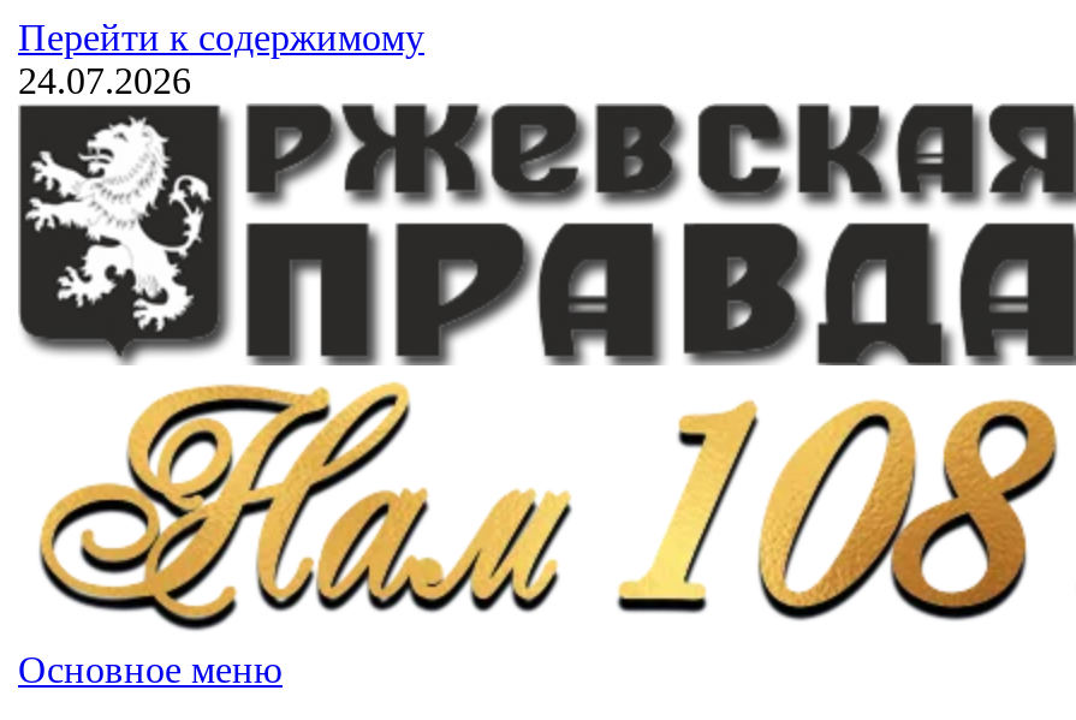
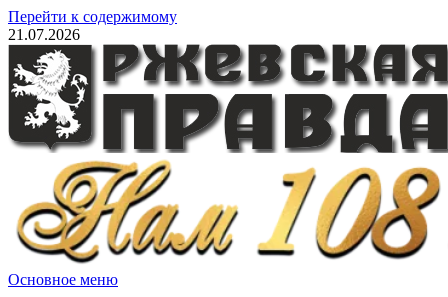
[18,60,191,101] 24.07.2026 -> [8,26,80,43] 21.07.2026

